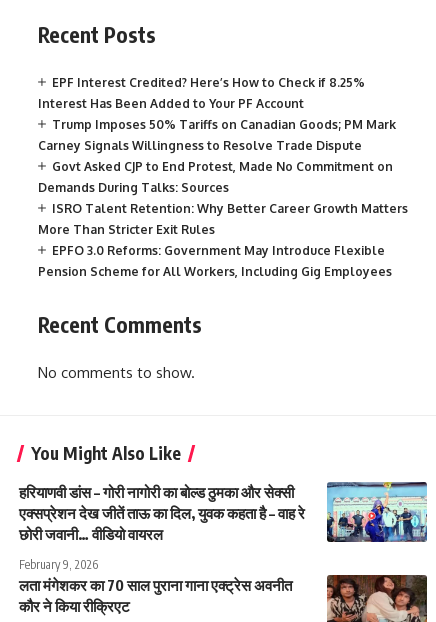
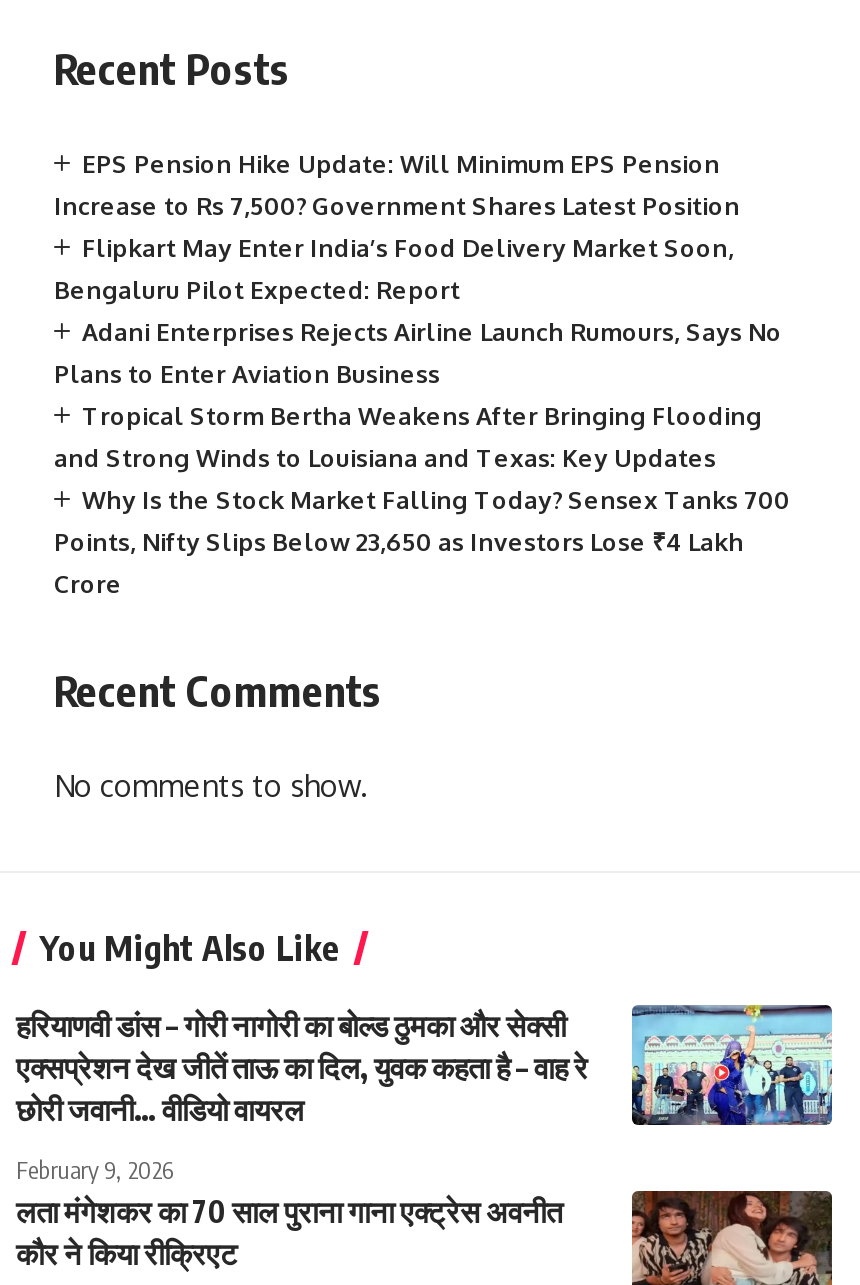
[38,75,408,279] EPF Interest Credited? Here’s How to Check if 8.25% | Interest Has Been Added to Your PF Account | Trump Imposes 50% Tariffs on Canadian Goods; PM Mark | Carney Signals Willingness to Resolve Trade Dispute | Govt Asked CJP to End Protest, Made No Commitment on | Demands During Talks: Sources | ISRO Talent Retention: Why Better Career Growth Matters | More Than Stricter Exit Rules | EPFO 3.0 Reforms: Government May Introduce Flexible | Pension Scheme for All Workers, Including Gig Employees -> [54,148,790,598] EPS Pension Hike Update: Will Minimum EPS Pension | Increase to Rs 7,500? Government Shares Latest Position | Flipkart May Enter India’s Food Delivery Market Soon, | Bengaluru Pilot Expected: Report | Adani Enterprises Rejects Airline Launch Rumours, Says No | Plans to Enter Aviation Business | Tropical Storm Bertha Weakens After Bringing Flooding | and Strong Winds to Louisiana and Texas: Key Updates | Why Is the Stock Market Falling Today? Sensex Tanks 700 | Points, Nifty Slips Below 23,650 as Investors Lose ₹4 Lakh | Crore

